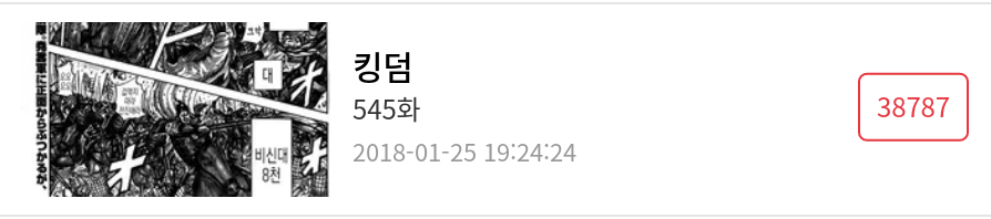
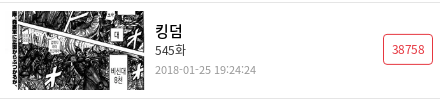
[877,87,950,127] 38787 -> [391,40,424,58] 38758

